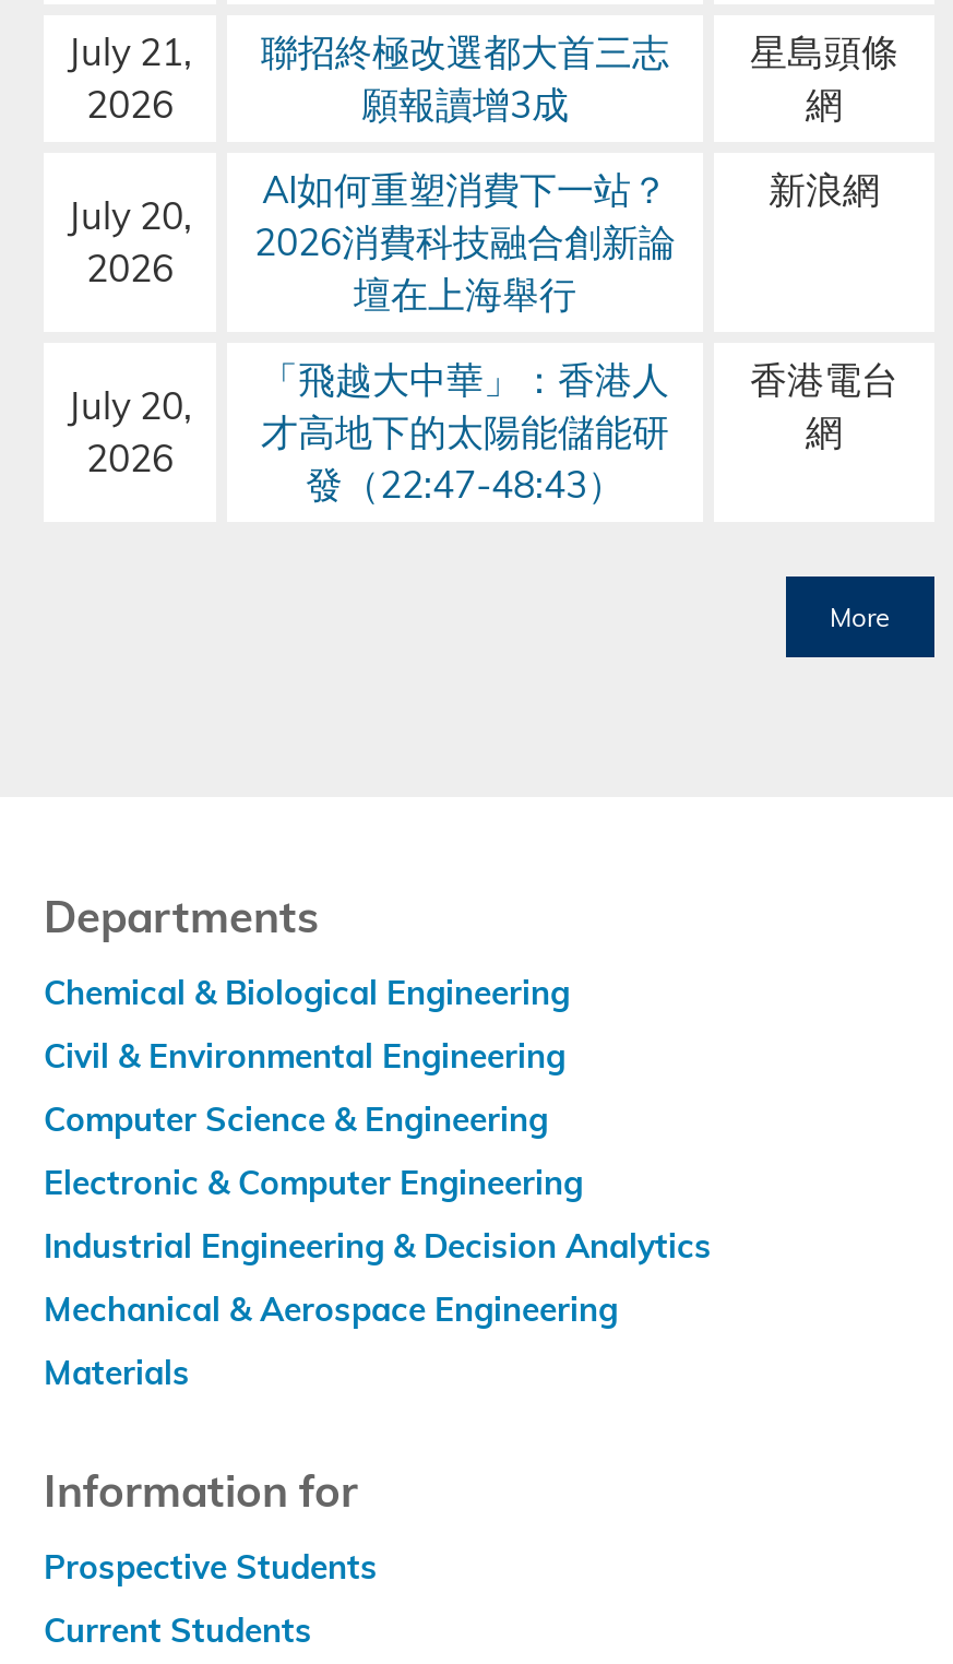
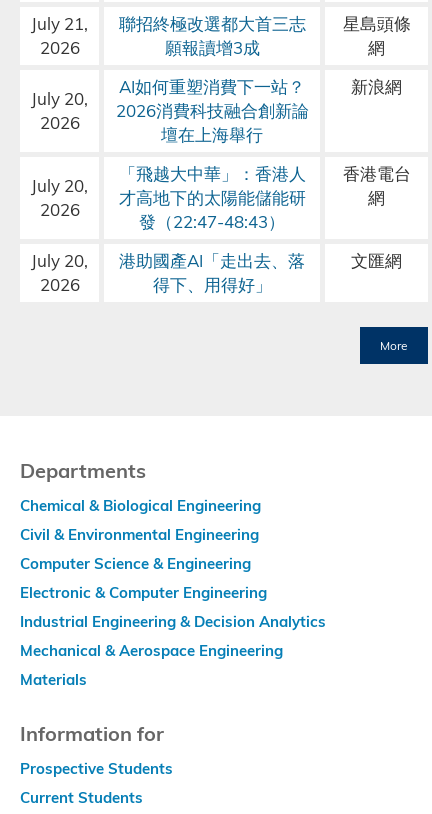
none -> [31,249,88,296] July 20, | 2026
none -> [119,249,305,296] 港助國產AI「走出去、落 | 得下、用得好」
none -> [351,249,402,272] 文匯網

